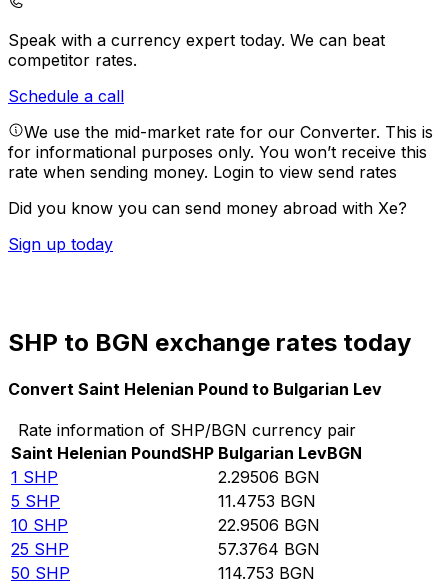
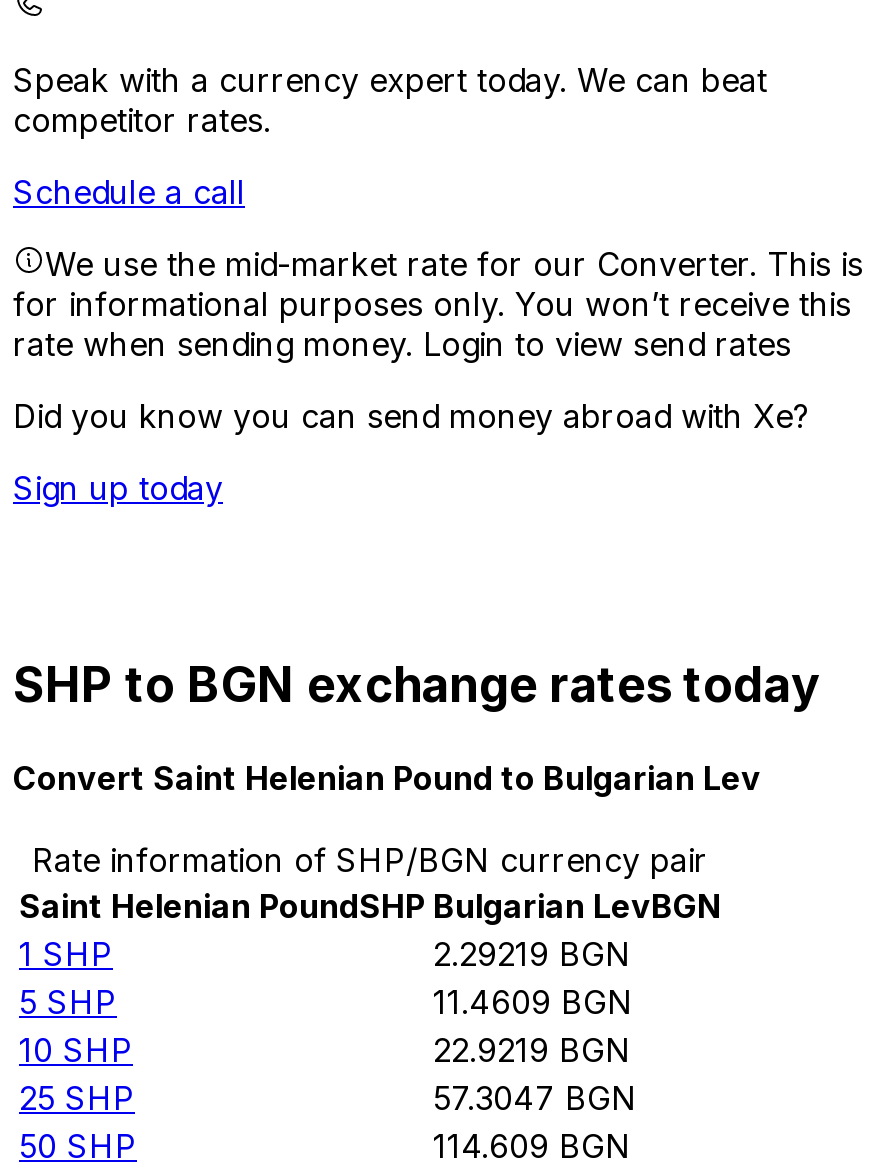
[218,467,320,487] 2.29506 BGN -> [433,934,631,974] 2.29219 BGN
[218,491,316,511] 11.4753 BGN -> [433,982,633,1022] 11.4609 BGN
[218,515,320,535] 22.9506 BGN -> [433,1030,631,1070] 22.9219 BGN
[218,539,320,559] 57.3764 BGN -> [433,1078,637,1118] 57.3047 BGN
[218,563,315,583] 114.753 BGN -> [433,1126,631,1166] 114.609 BGN

